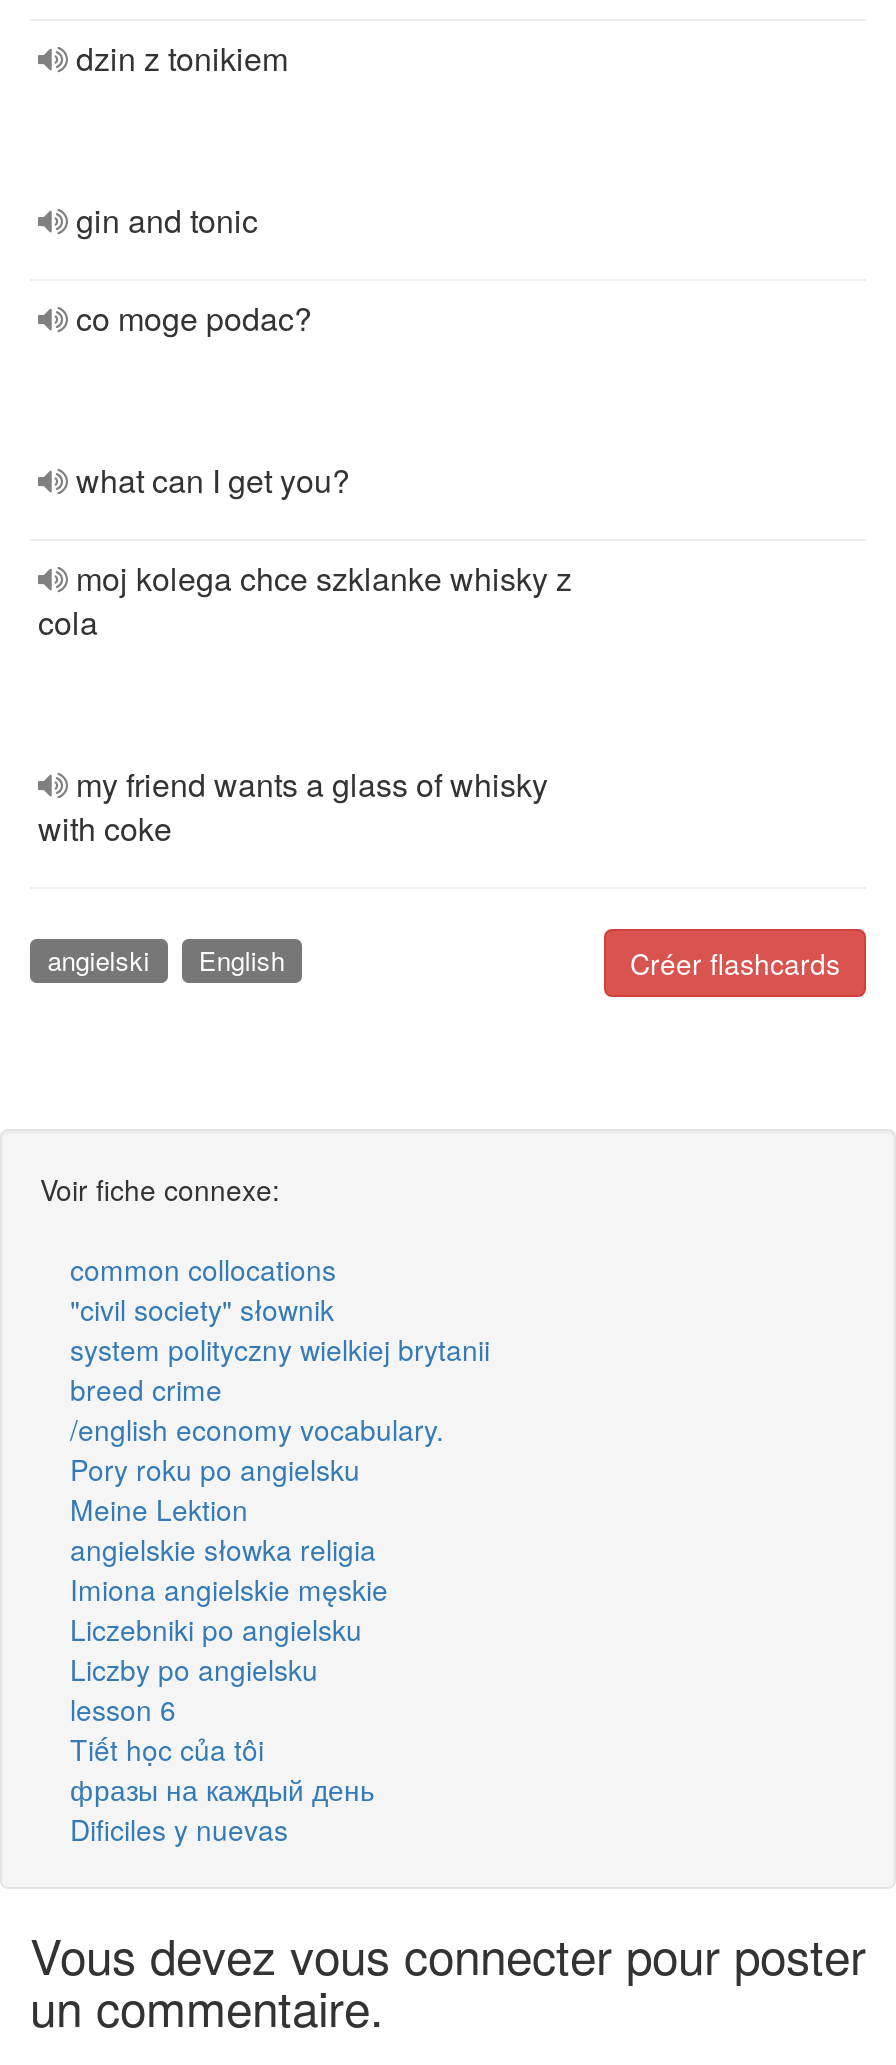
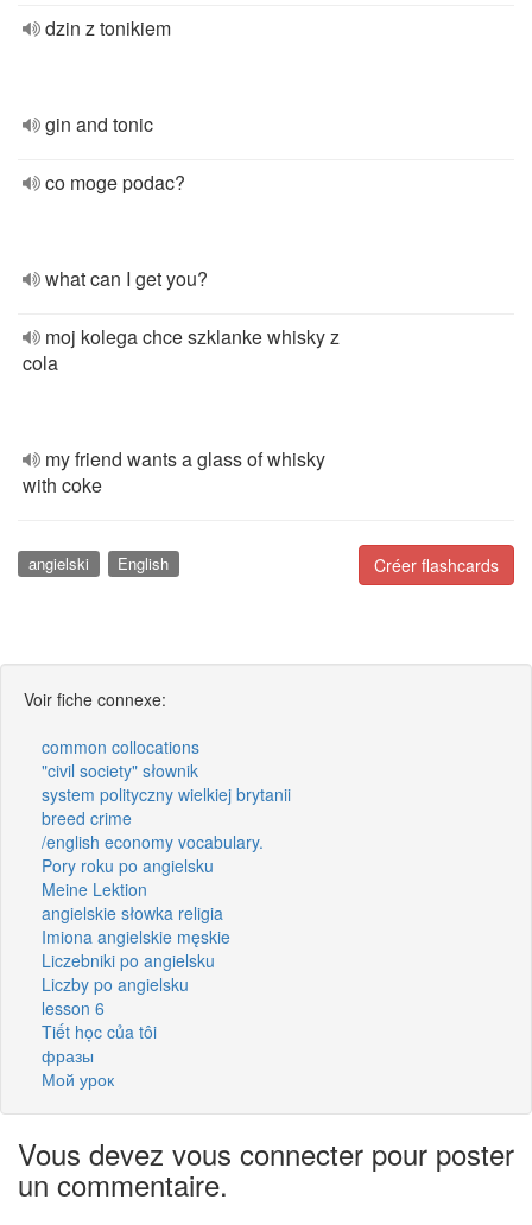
[70,1769,374,1849] фразы на каждый день | Dificiles y nuevas -> [42,1043,114,1091] фразы | Мой урок

